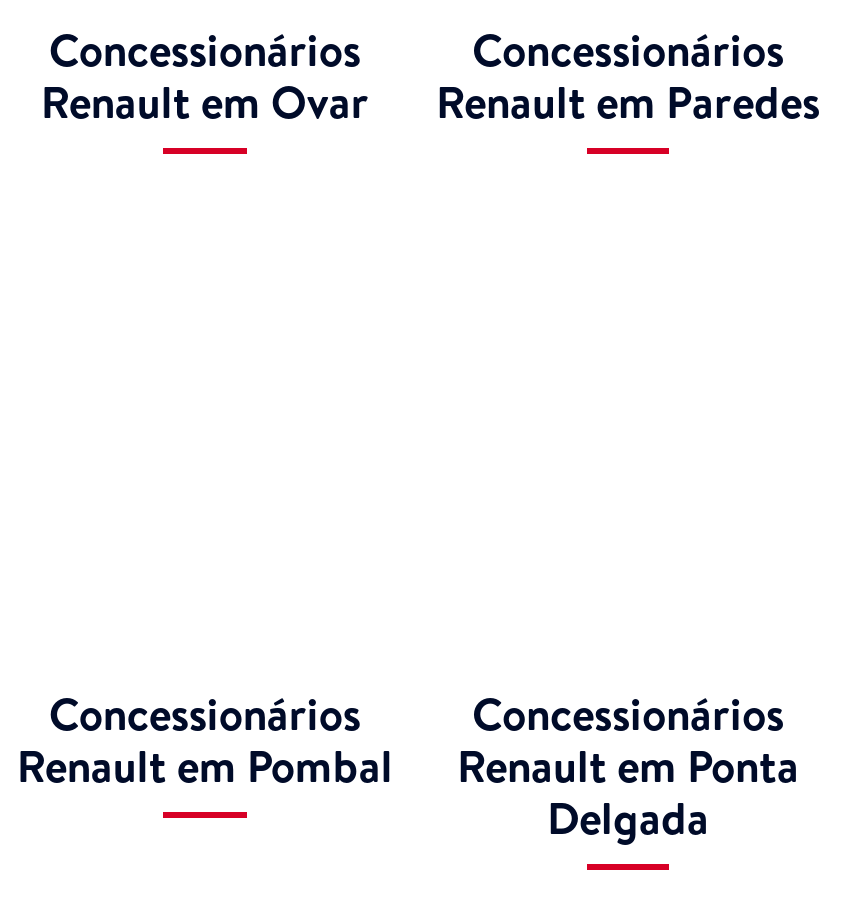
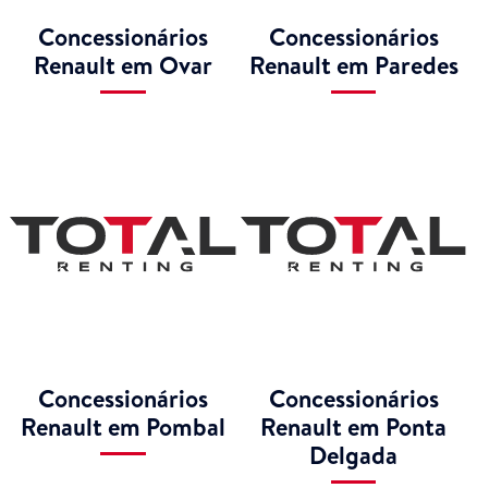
none -> [10,216,467,272] [image]

